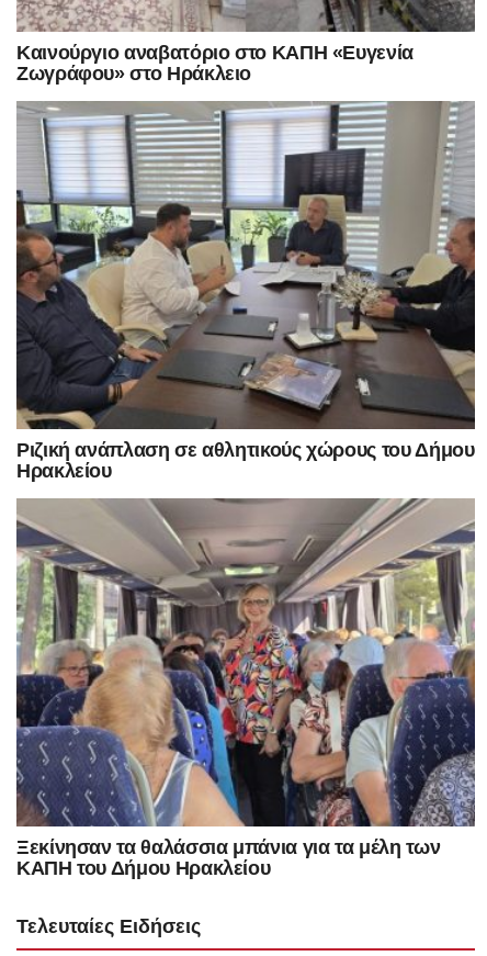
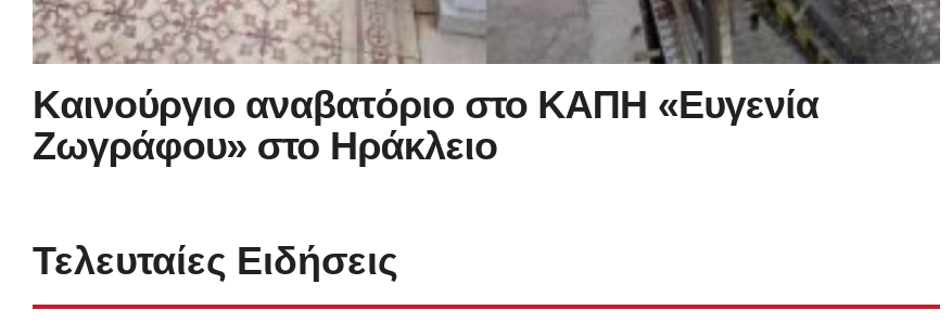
[16,100,475,482] [image] | Ριζική ανάπλαση σε αθλητικούς χώρους του Δήμου | Ηρακλείου -> none
[15,497,475,879] [image] | Ξεκίνησαν τα θαλάσσια μπάνια για τα μέλη των | ΚΑΠΗ του Δήμου Ηρακλείου -> none

